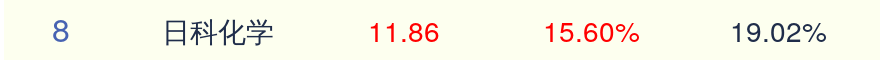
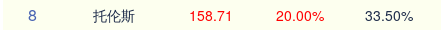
[162,10,826,50] 日科化学 | 11.86 | 15.60% | 19.02% -> [93,5,412,25] 托伦斯 | 158.71 | 20.00% | 33.50%

